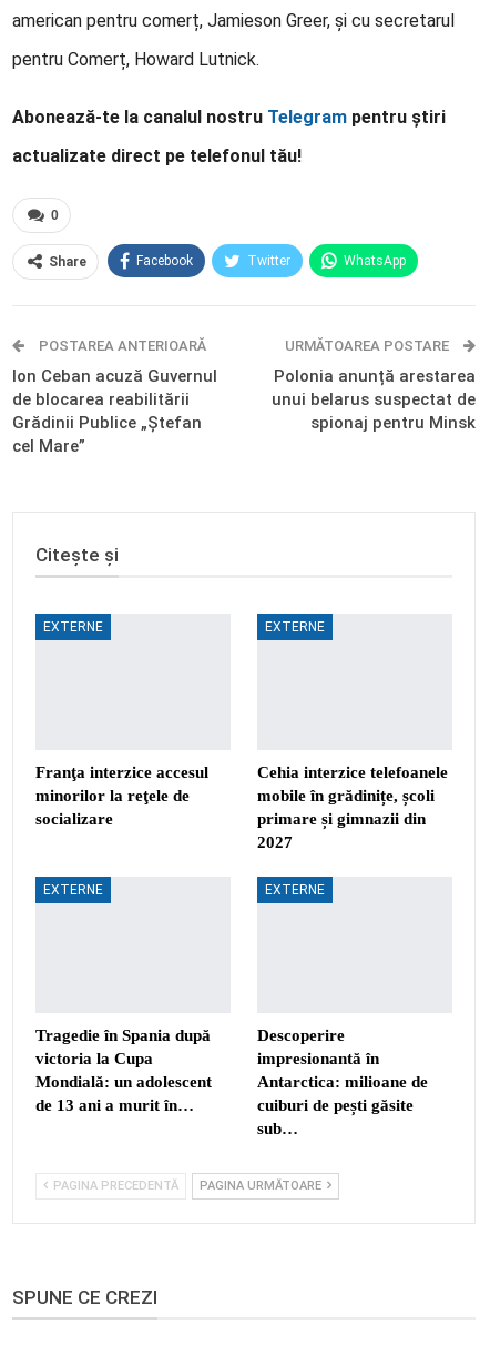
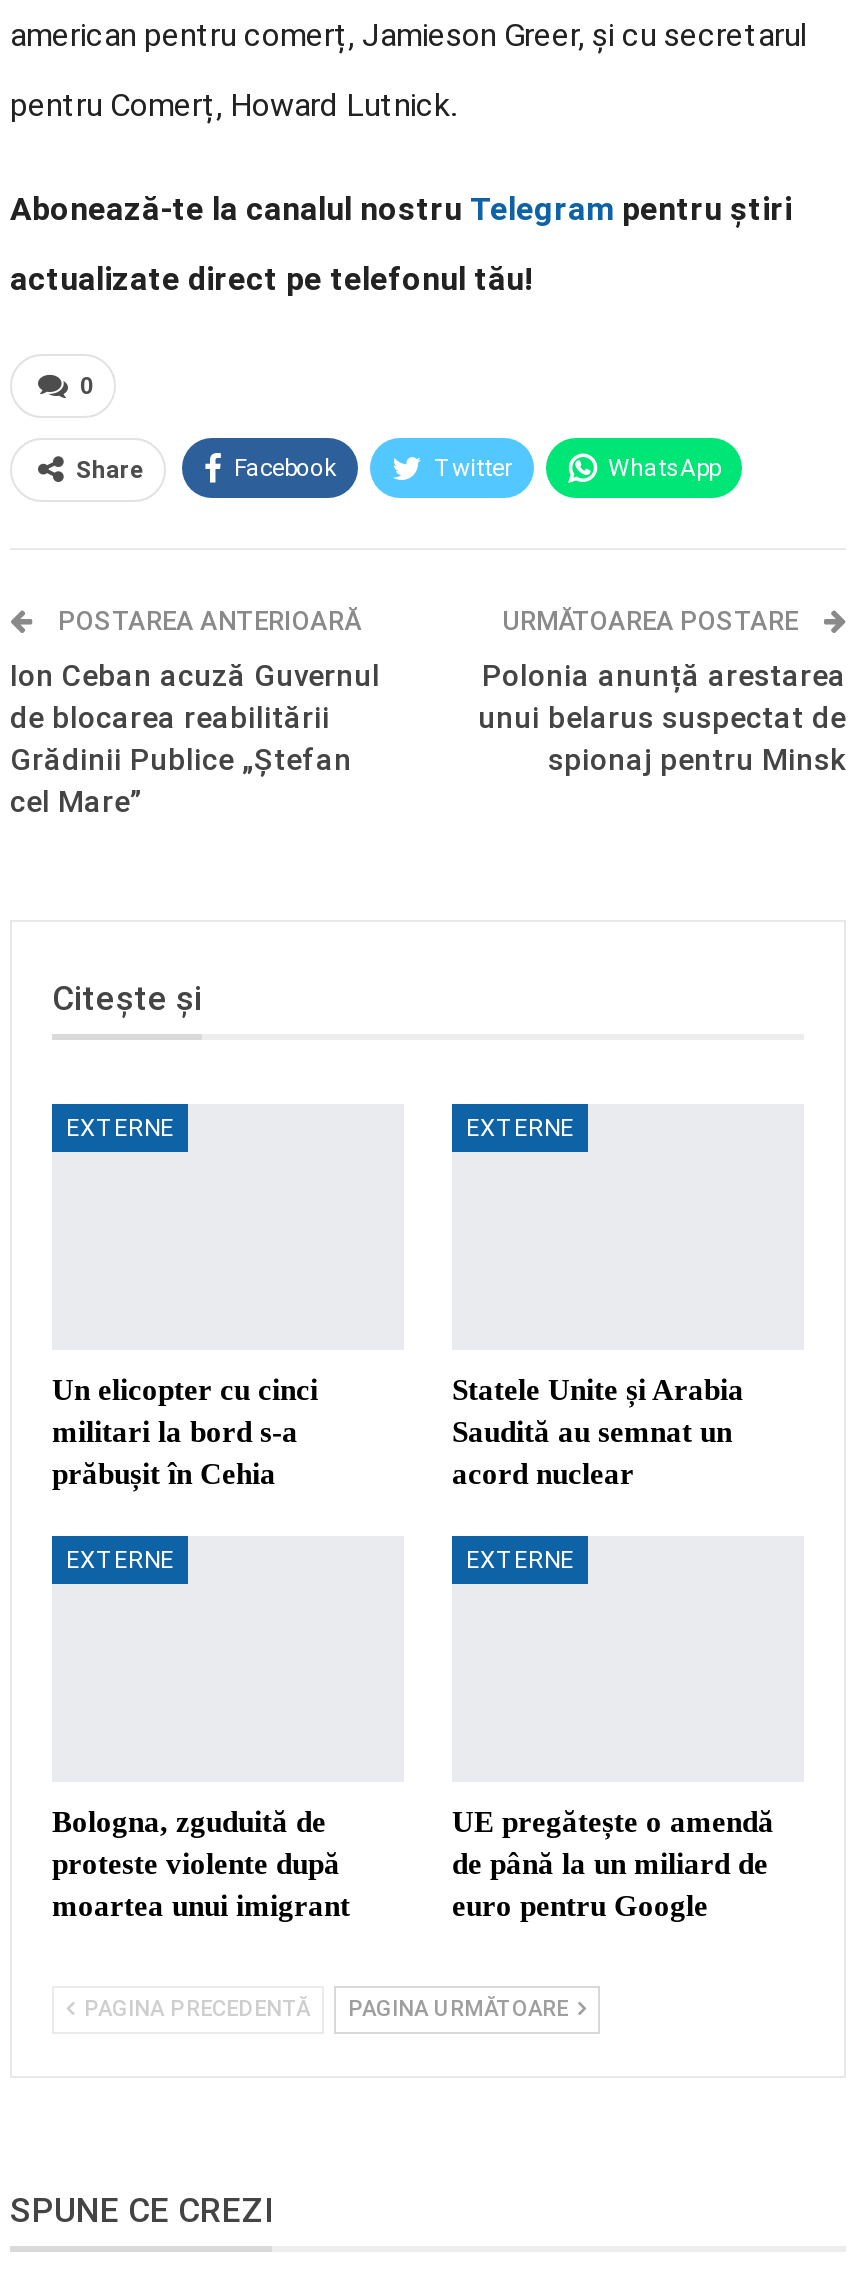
[35,763,208,828] Franţa interzice accesul | minorilor la reţele de | socializare -> [52,1374,318,1490] Un elicopter cu cinci | militari la bord s-a | prăbușit în Cehia
[257,763,448,851] Cehia interzice telefoanele | mobile în grădinițe, școli | primare și gimnazii din | 2027 -> [452,1374,744,1490] Statele Unite și Arabia | Saudită au semnat un | acord nuclear
[35,1026,212,1114] Tragedie în Spania după | victoria la Cupa | Mondială: un adolescent | de 13 ani a murit în… -> [52,1806,350,1922] Bologna, zguduită de | proteste violente după | moartea unui imigrant
[257,1026,428,1137] Descoperire | impresionantă în | Antarctica: milioane de | cuiburi de pești găsite | sub… -> [452,1806,774,1922] UE pregătește o amendă | de până la un miliard de | euro pentru Google

